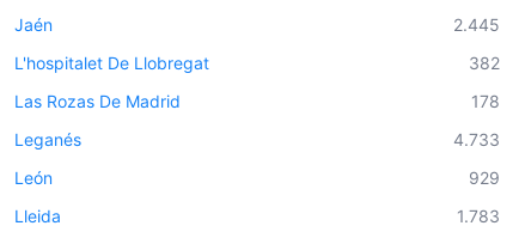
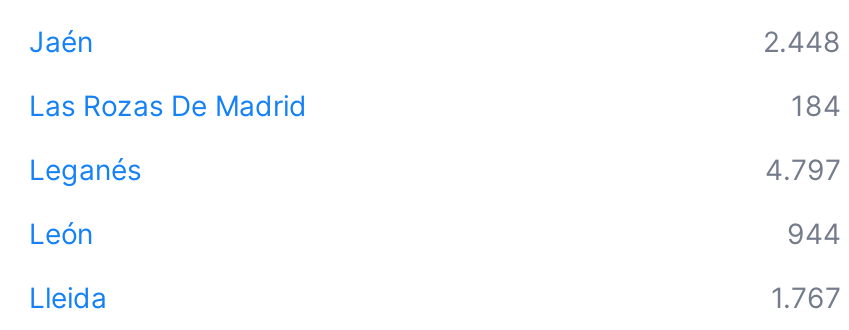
[14,14,500,72] 2.445 | L'hospitalet De Llobregat | 382 -> [763,23,841,57] 2.448
[471,90,500,111] 178 -> [791,87,841,121] 184
[453,129,500,149] 4.733 -> [765,151,841,185] 4.797
[469,167,500,187] 929 -> [787,215,841,249] 944
[457,205,500,226] 1.783 -> [771,279,841,313] 1.767

